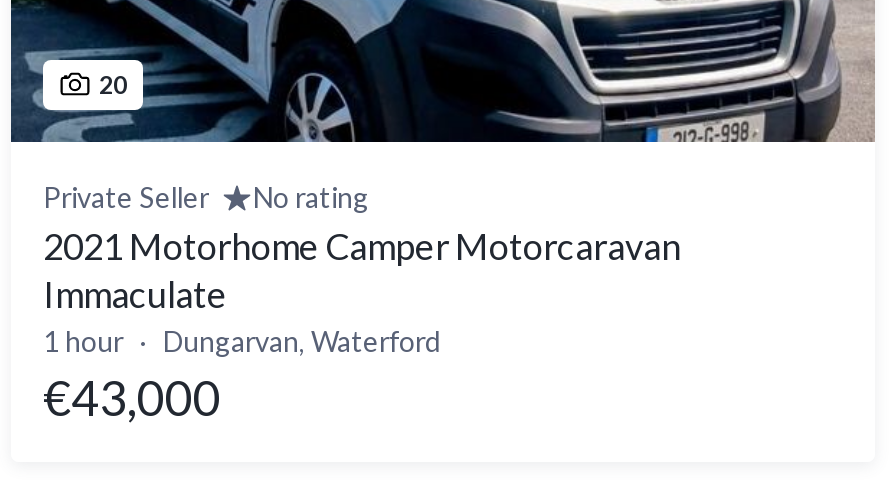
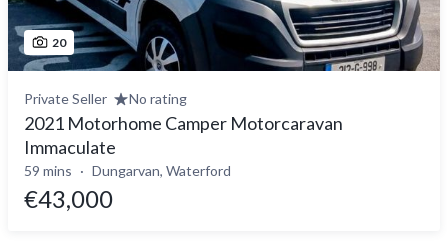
[43,324,441,358] 1 hour Dungarvan, Waterford -> [24,162,231,179] 59 mins Dungarvan, Waterford

